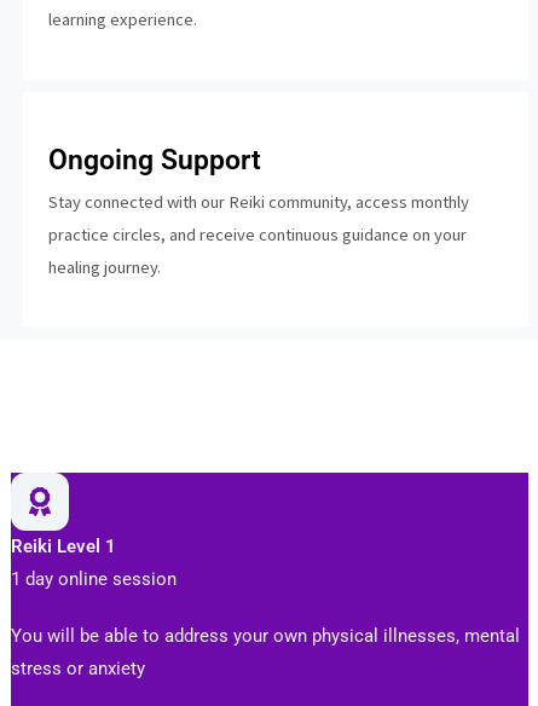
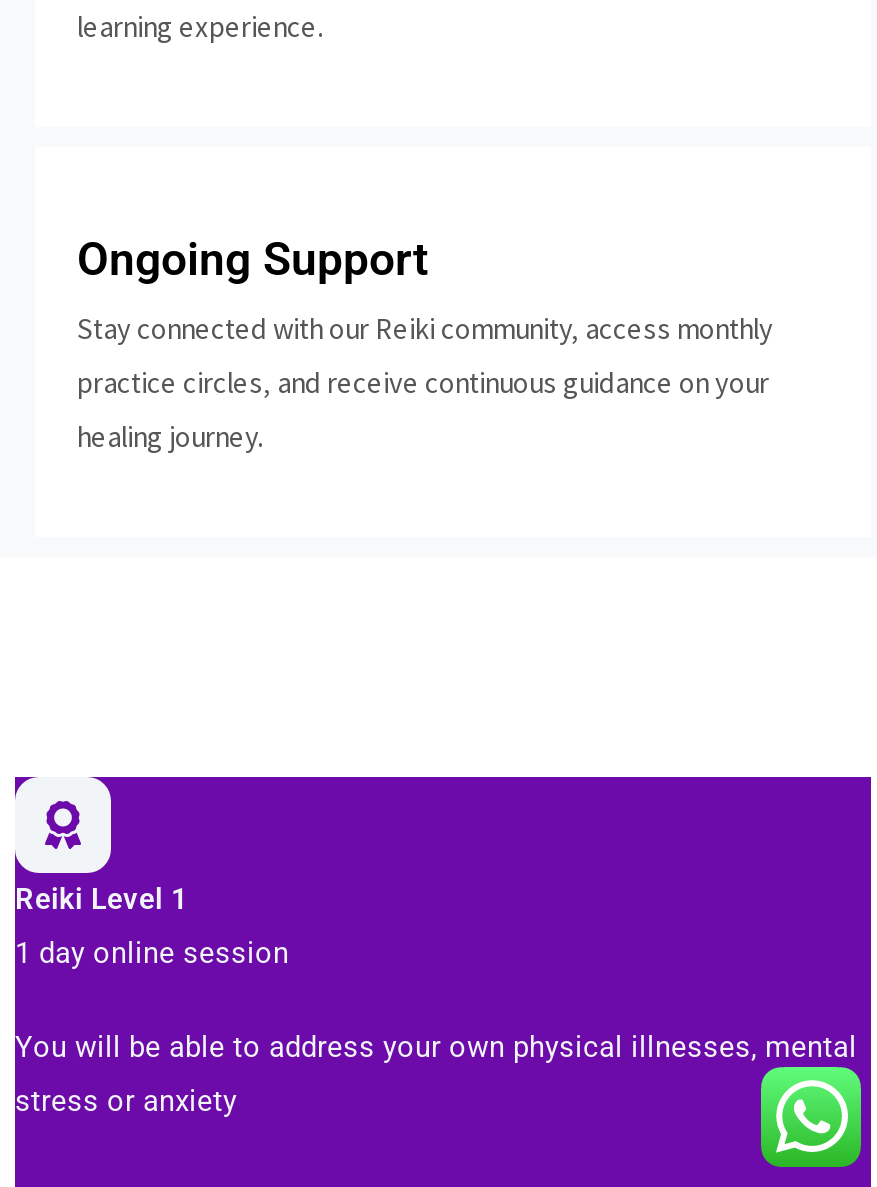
none -> [759,1069,863,1169] [image]

